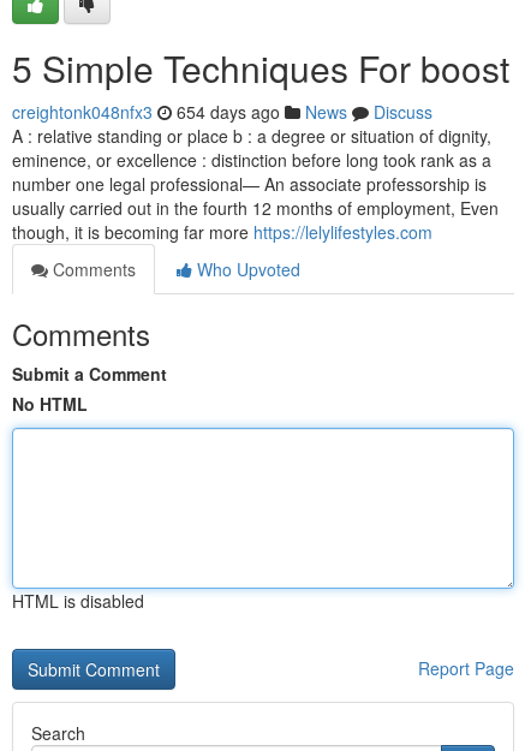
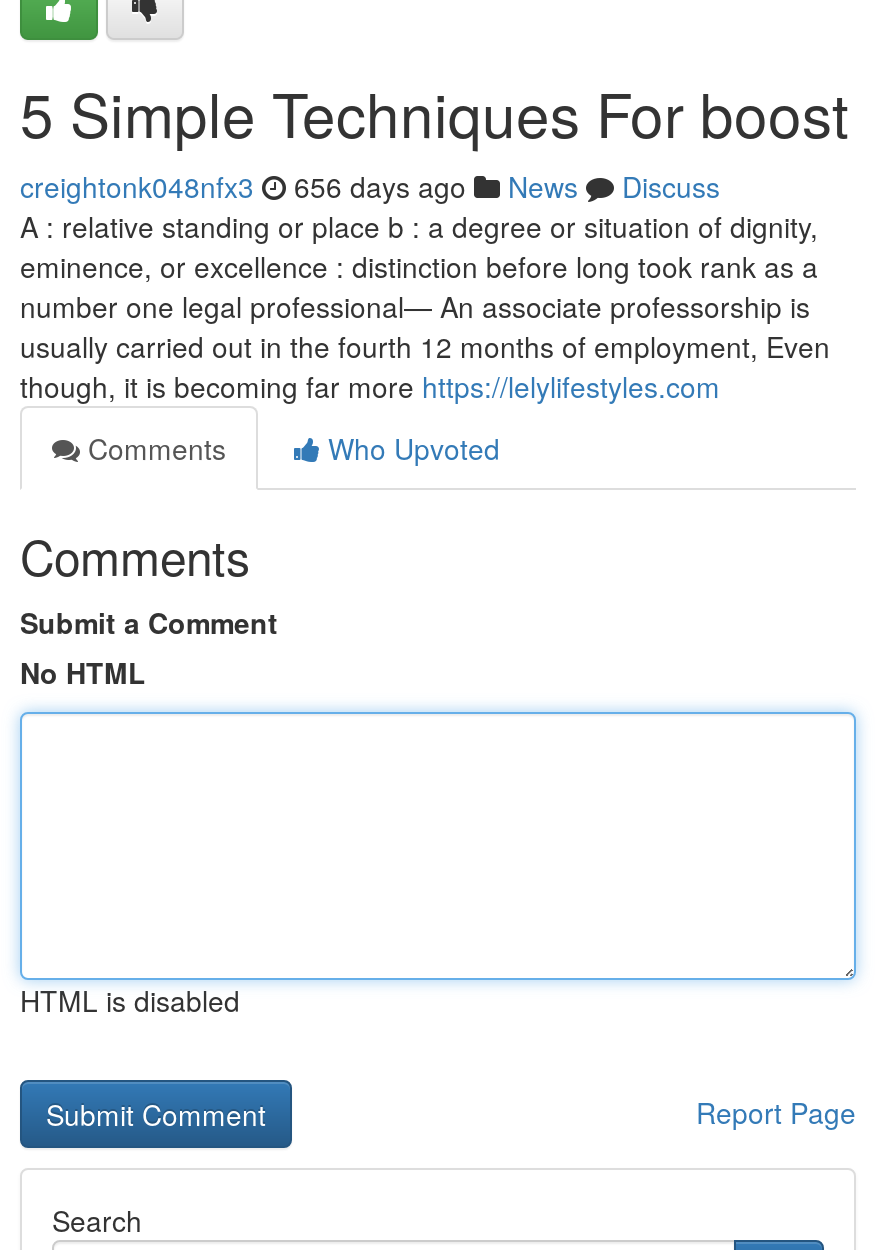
[12,100,432,124] creightonk048nfx3 654 days ago News Discuss -> [20,166,720,206] creightonk048nfx3 656 days ago News Discuss

